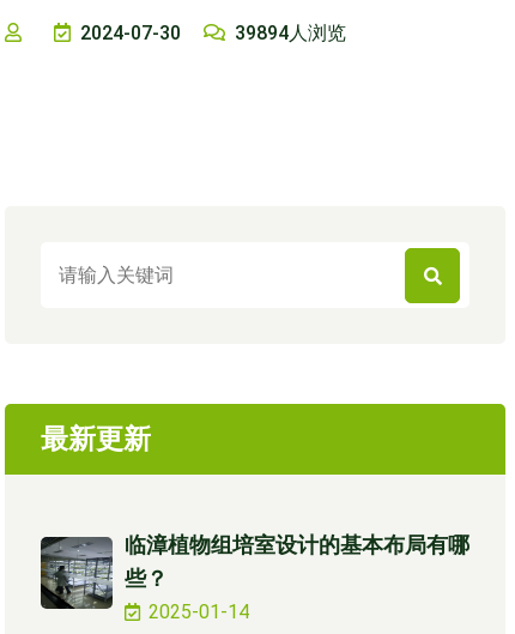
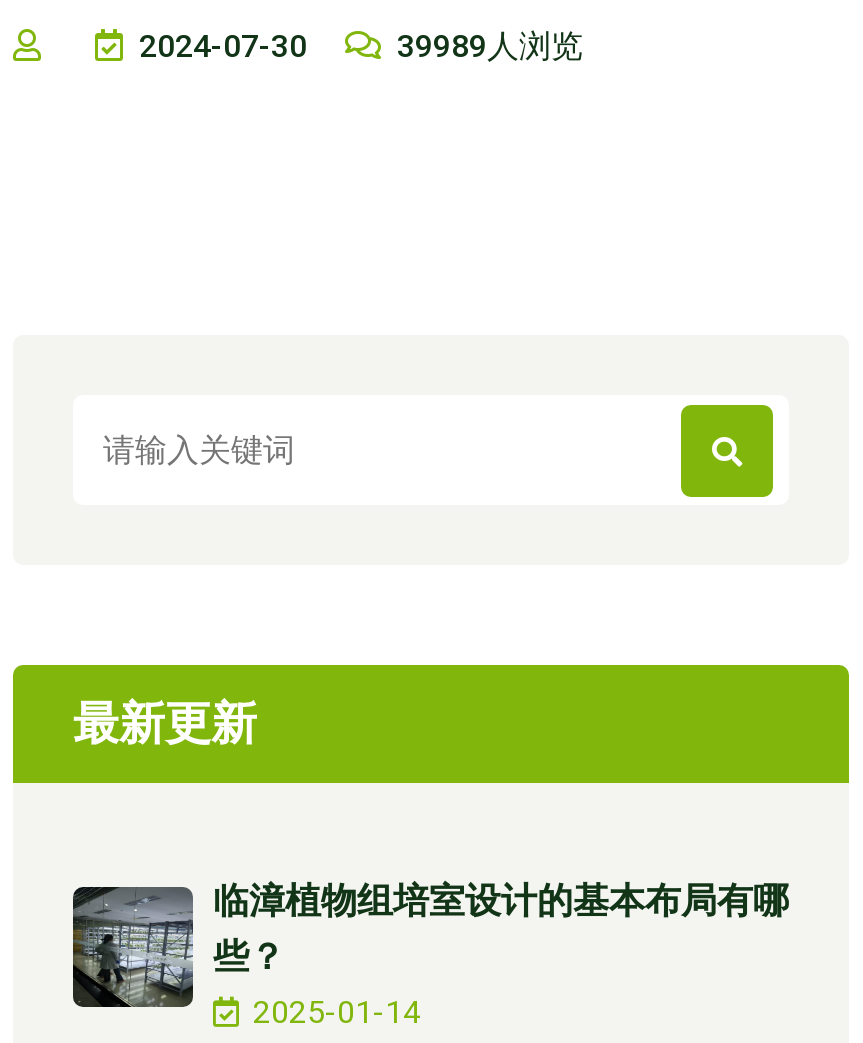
[235,22,346,45] 39894人浏览 -> [397,28,583,66] 39989人浏览

